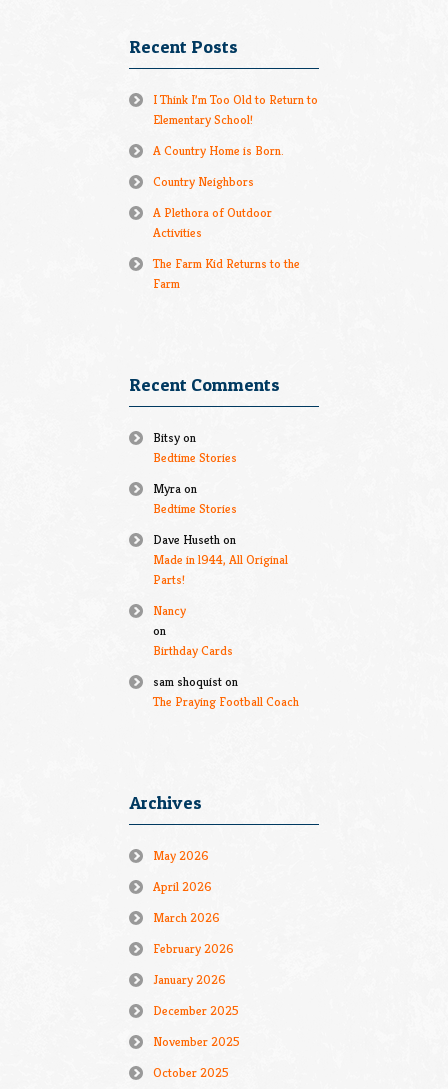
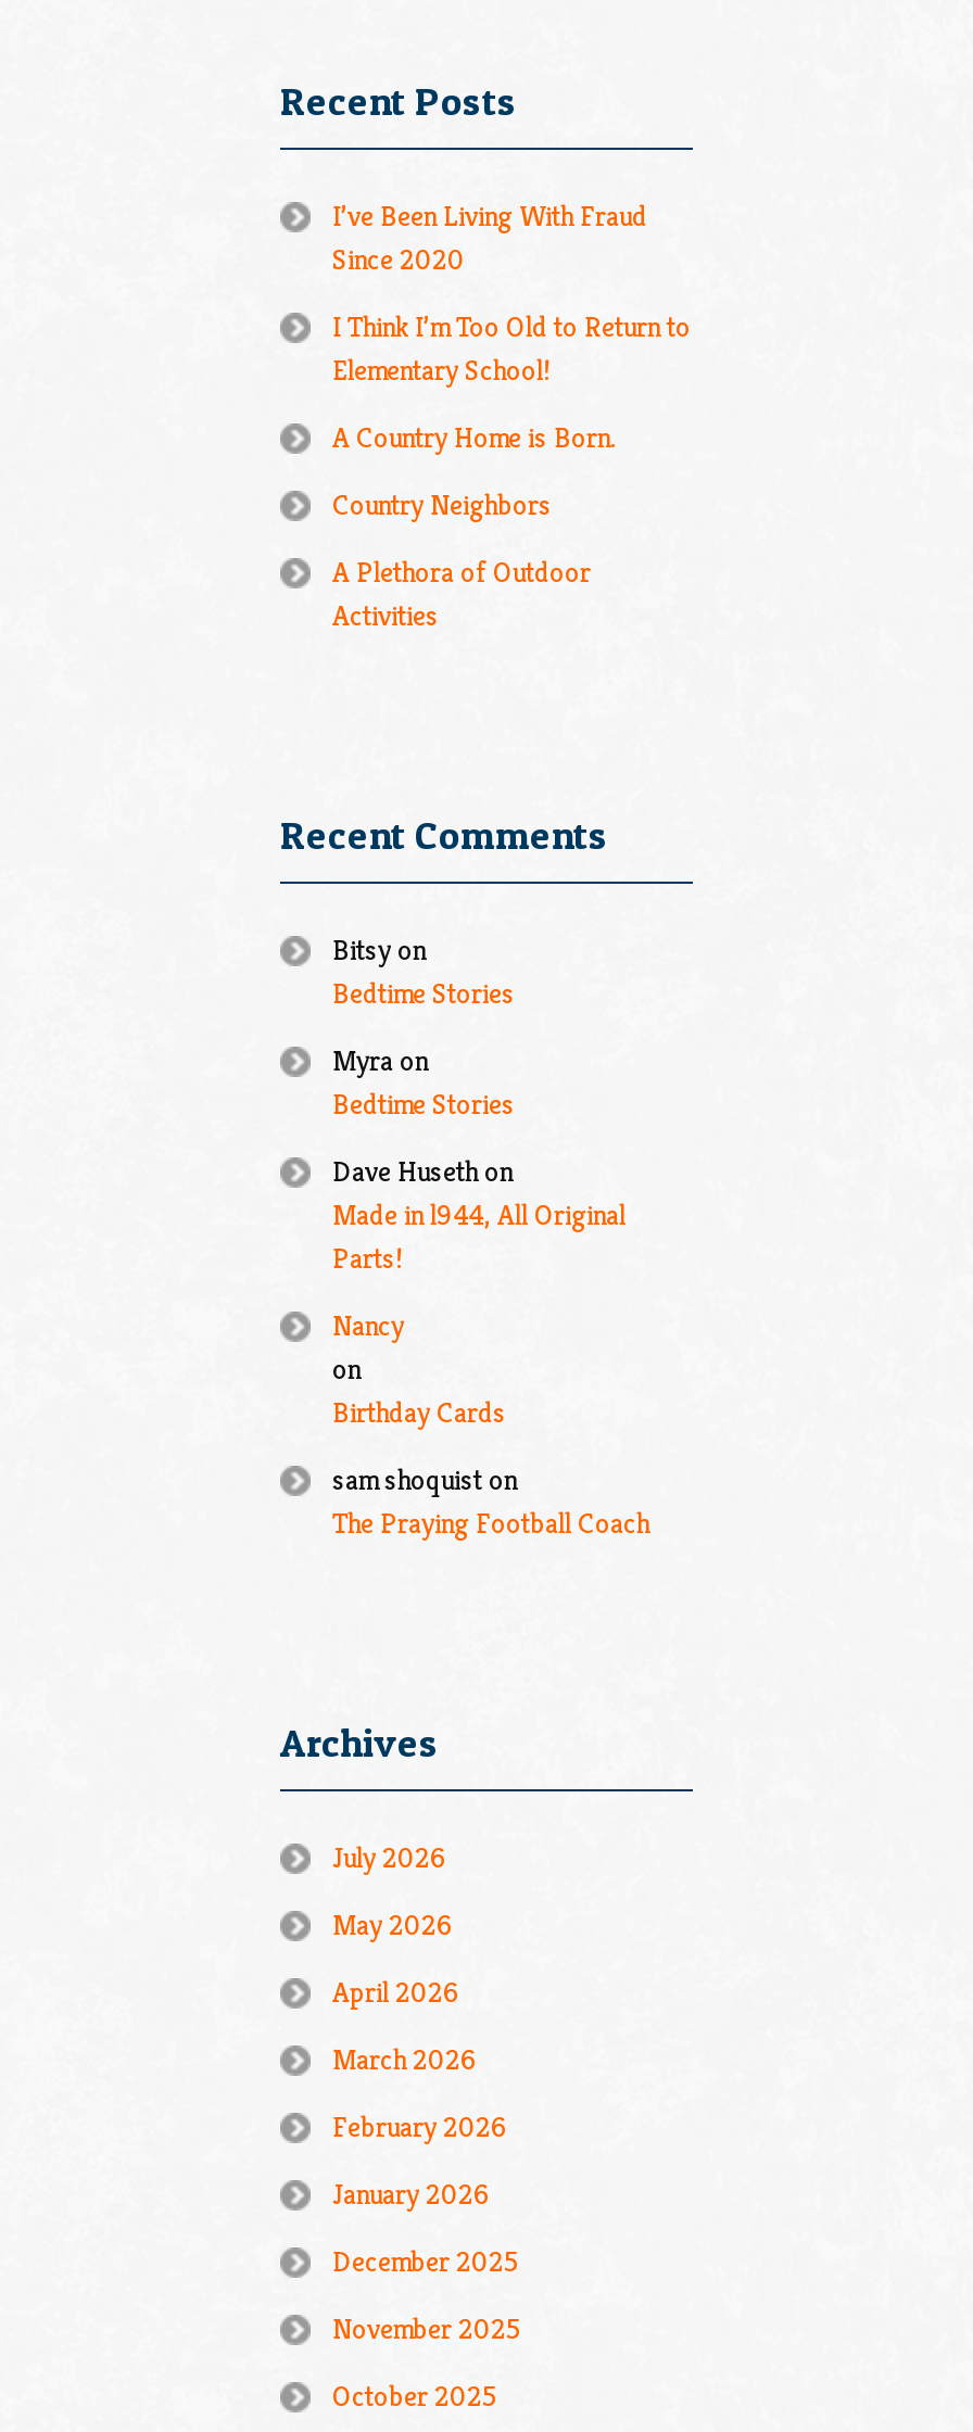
none -> [332,197,647,277] I’ve Been Living With Fraud | Since 2020
moved [153,91,318,241] -> [332,308,691,633]: I Think I’m Too Old to Return to | Elementary School! | A Country Home is Born. | Country Neighbors | A Plethora of Outdoor | Activities
[153,255,300,292] The Farm Kid Returns to the | Farm -> none
none -> [332,1839,447,1875] July 2026

